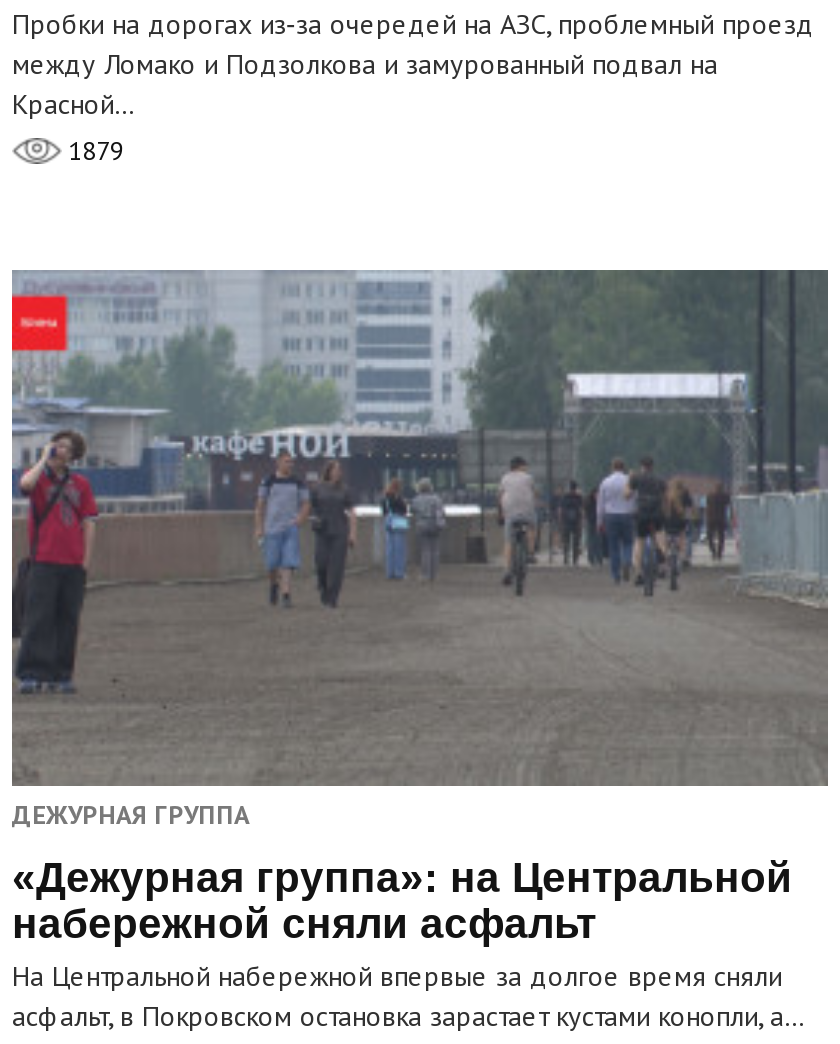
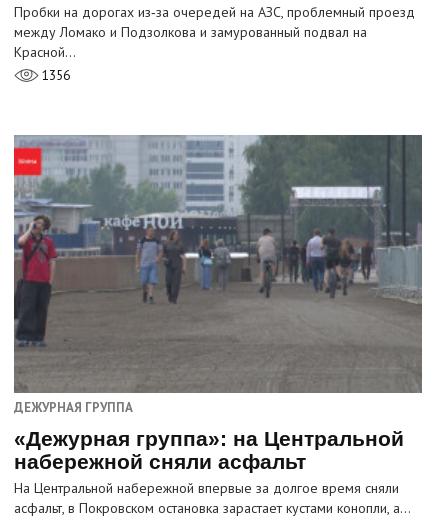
[62,134,124,168] 1879 -> [39,67,70,84] 1356

